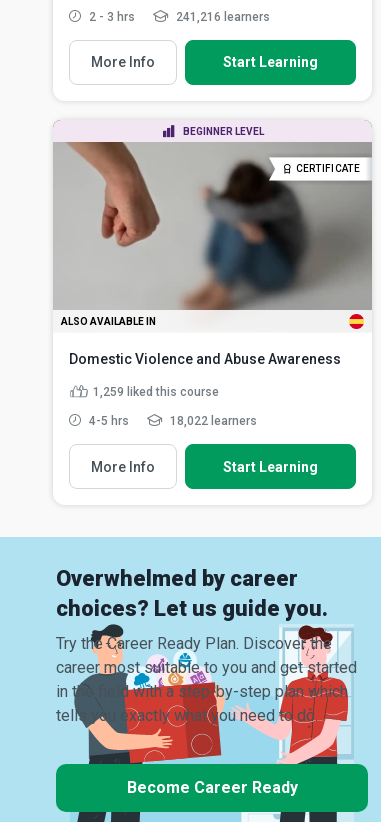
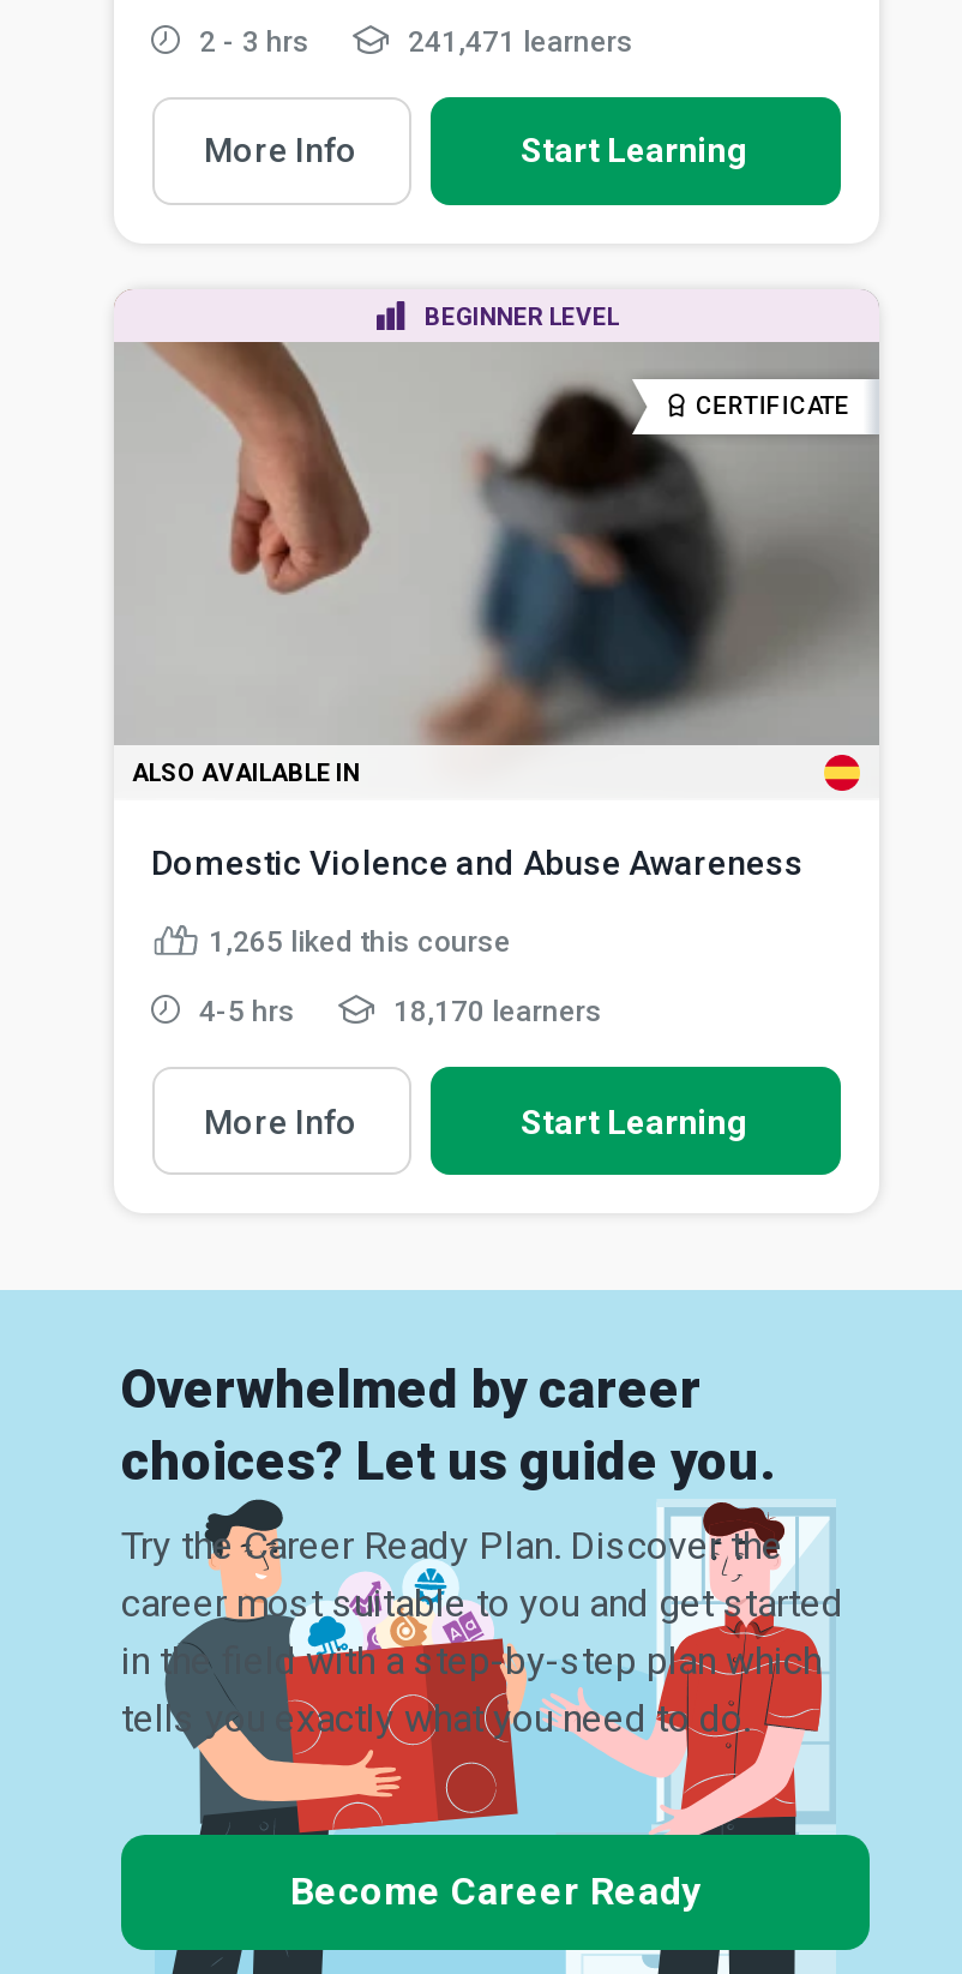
[172,9,269,23] 241,216 learners -> [401,24,633,58] 241,471 learners
[92,385,218,399] 1,259 liked this course -> [209,926,511,959] 1,265 liked this course
[166,414,256,428] 18,022 learners -> [386,995,602,1028] 18,170 learners

